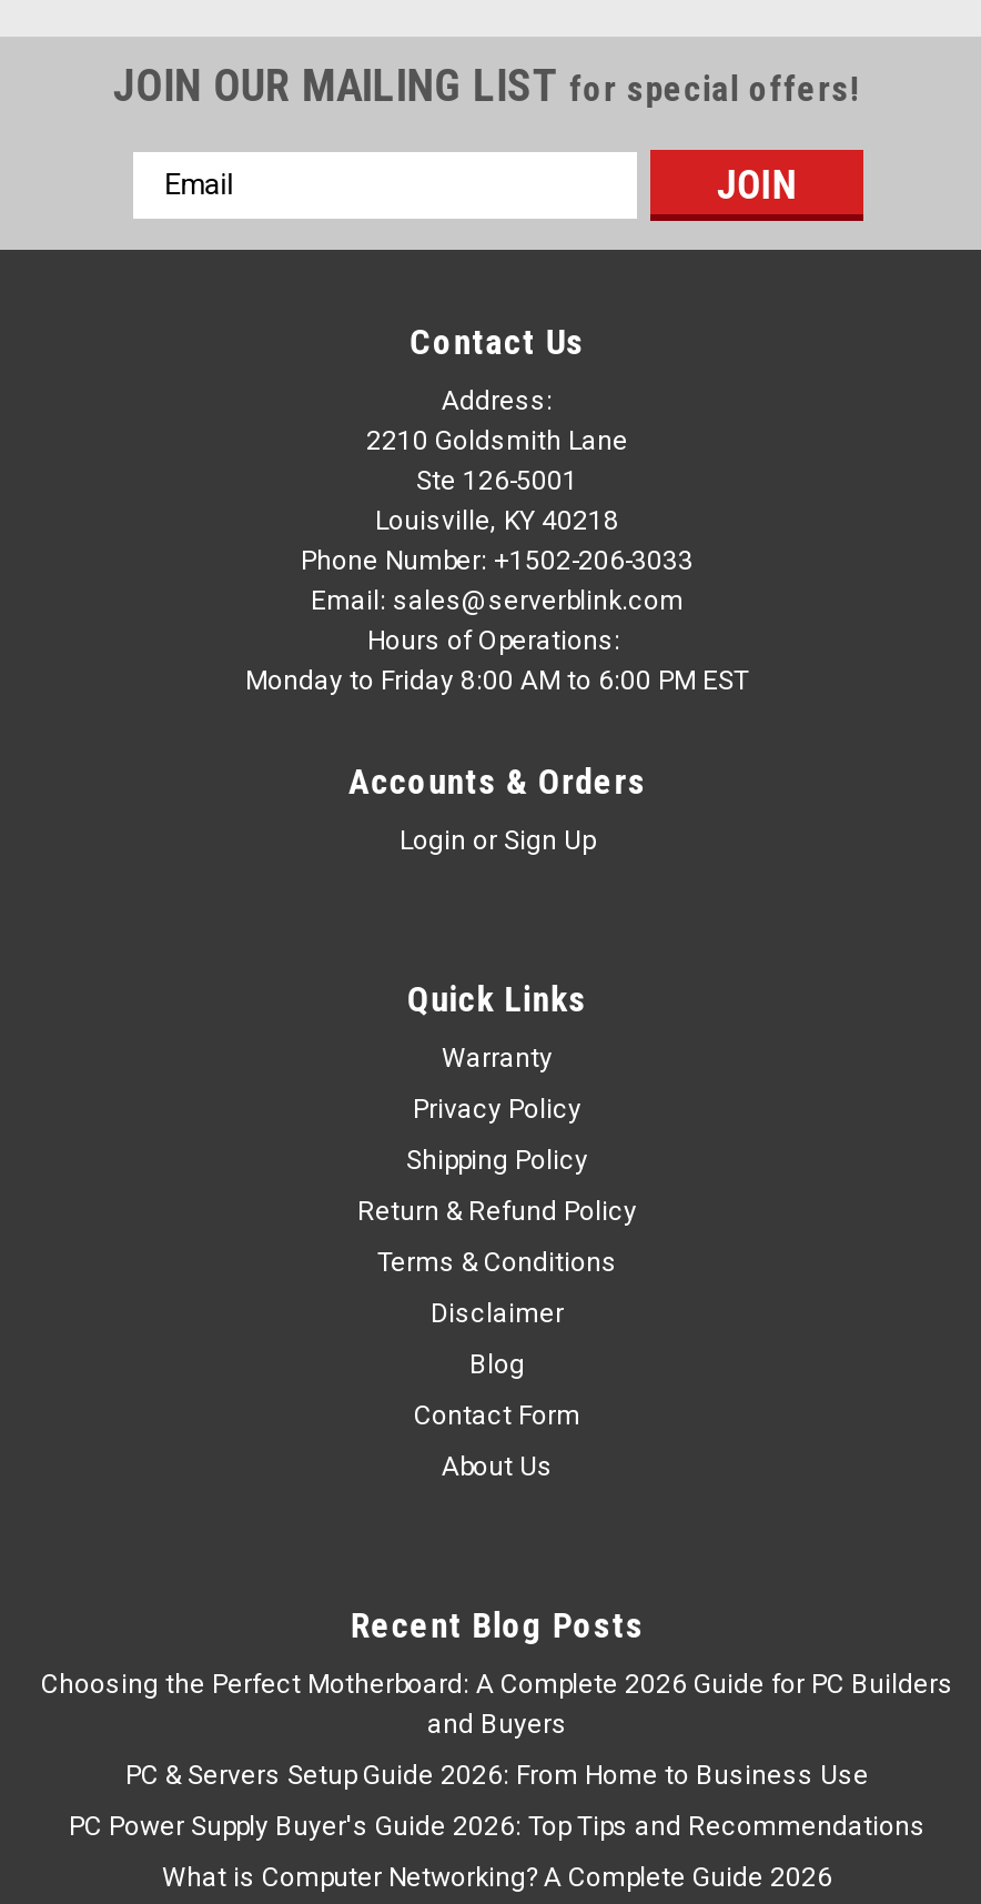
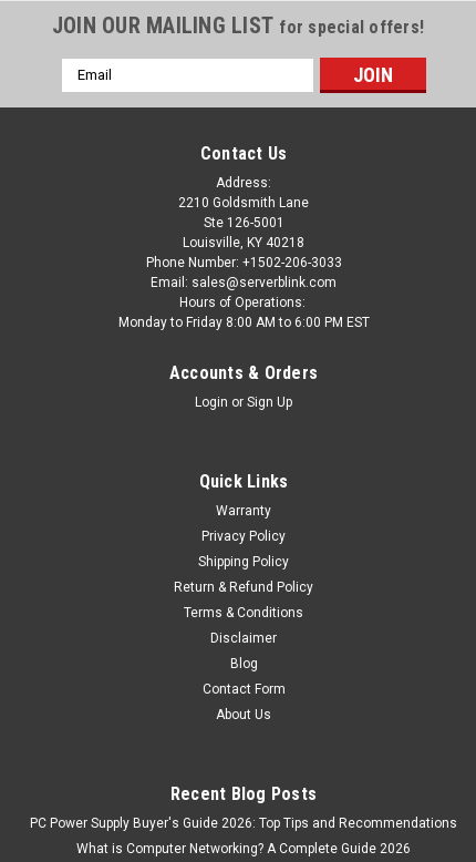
[41,1668,953,1791] Choosing the Perfect Motherboard: A Complete 2026 Guide for PC Builders | and Buyers | PC & Servers Setup Guide 2026: From Home to Business Use -> none

